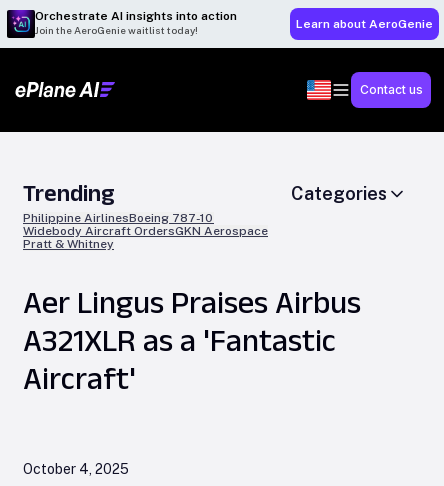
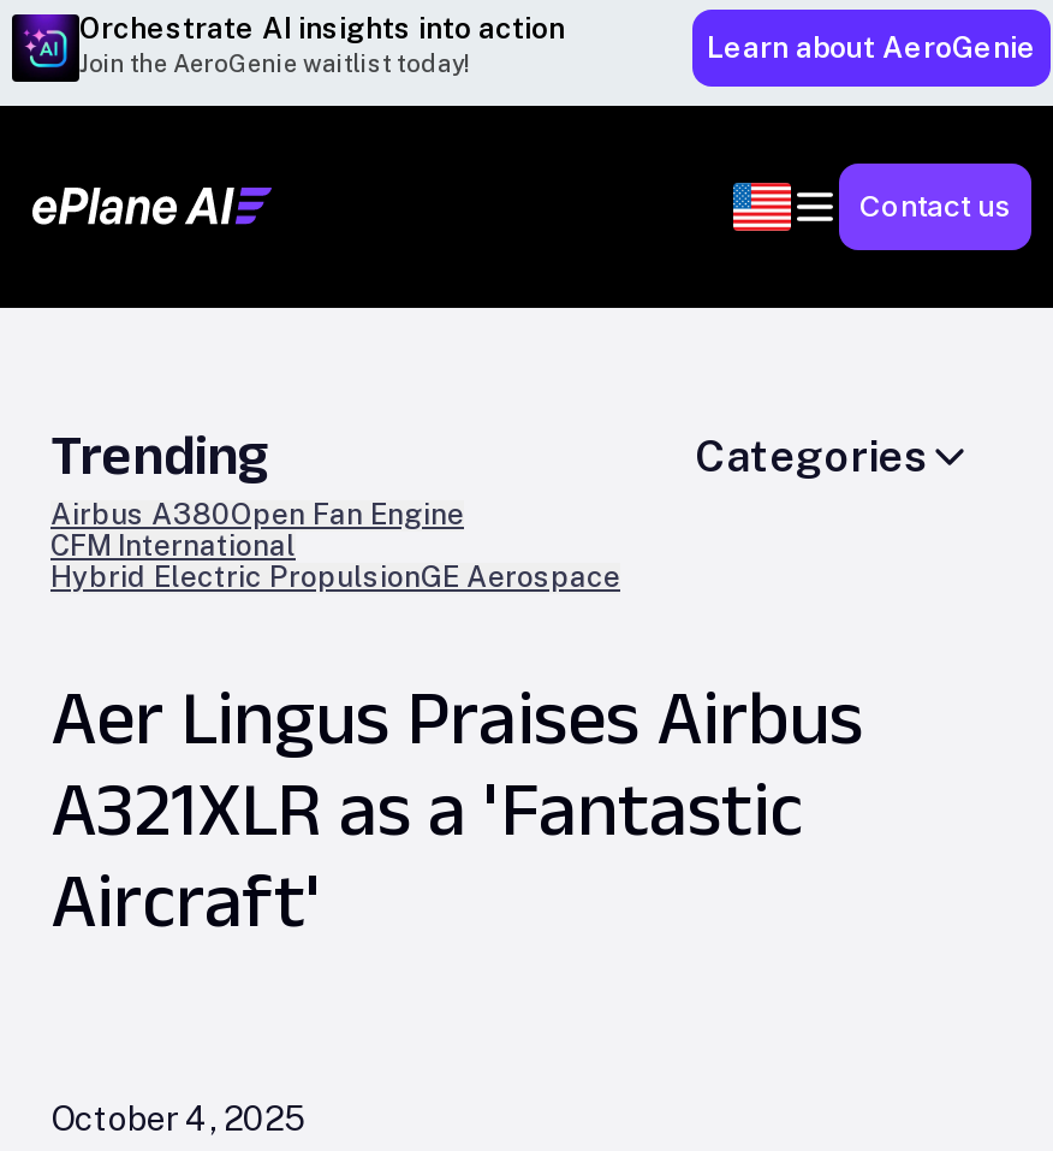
[23,211,268,251] Philippine AirlinesBoeing 787-10 | Widebody Aircraft OrdersGKN Aerospace | Pratt & Whitney -> [50,498,620,594] Airbus A380Open Fan Engine | CFM International | Hybrid Electric PropulsionGE Aerospace

